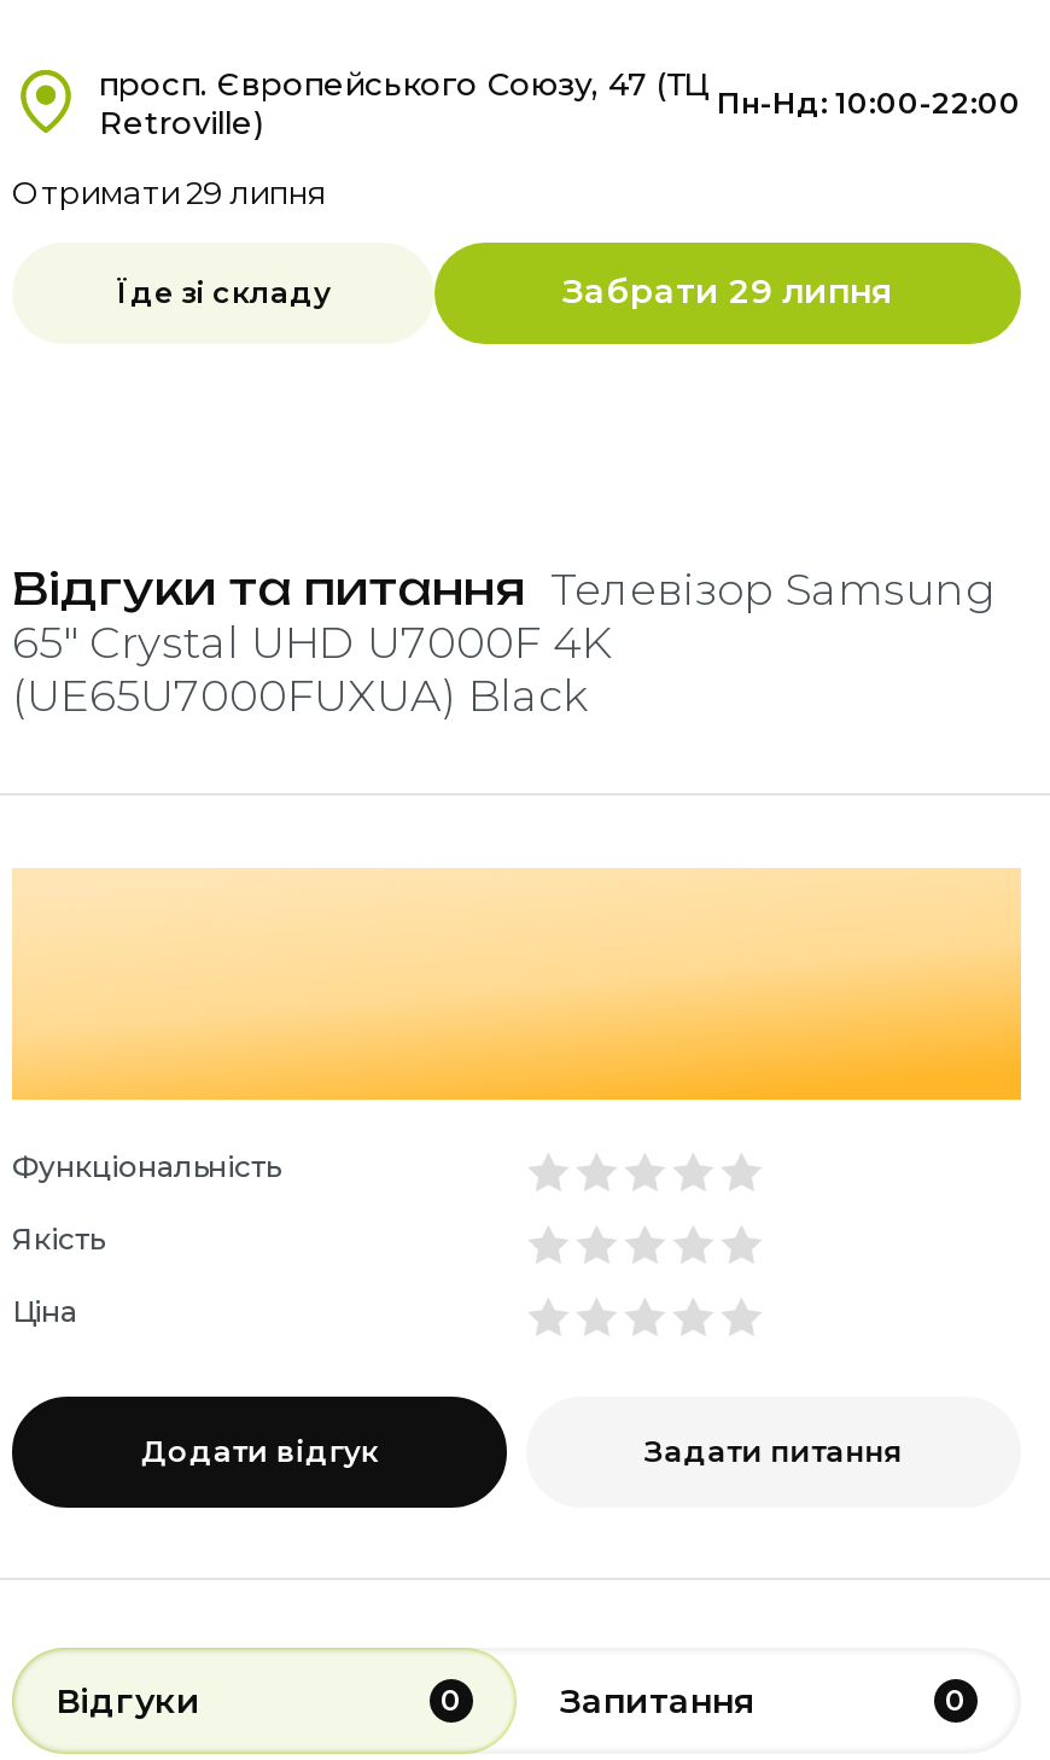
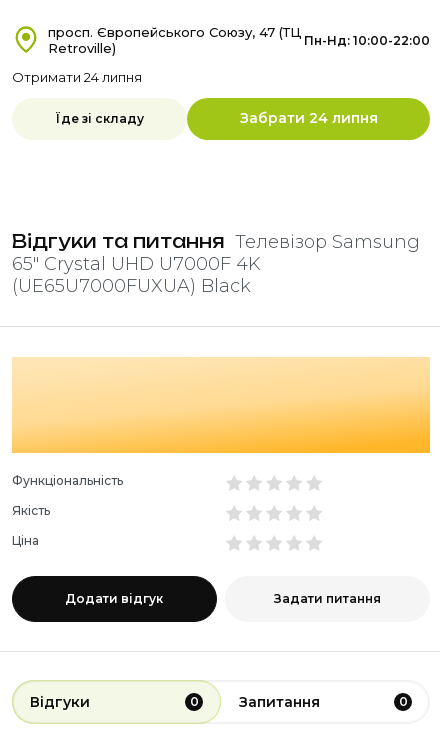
[12,173,326,212] Отримати 29 липня -> [12,69,142,85] Отримати 24 липня
[562,270,893,313] Забрати 29 липня -> [239,109,377,127] Забрати 24 липня

